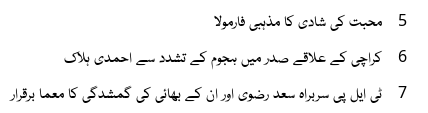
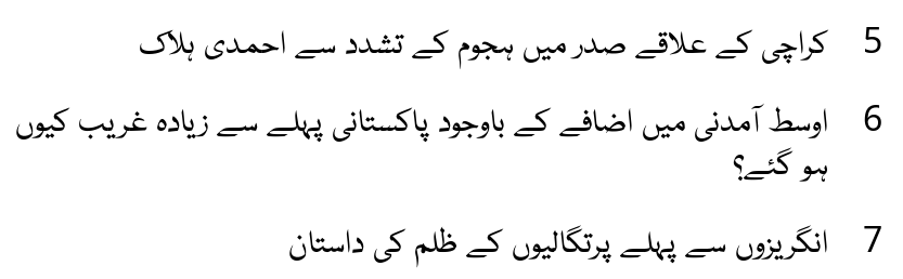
[214,9,382,31] محبت کی شادی کا مذہبی فارمولا -> none
moved [64,45,382,67] -> [139,16,828,64]: کراچی کے علاقے صدر میں ہجوم کے تشدد سے احمدی ہلاک
none -> [15,94,828,185] اوسط آمدنی میں اضافے کے باوجود پاکستانی پہلے سے زیادہ غریب کیوں | ہو گئے؟
[11,81,382,103] ٹی ایل پی سربراہ سعد رضوی اور ان کے بھائی کی گمشدگی کا معما برقرار -> [288,215,828,263] انگریزوں سے پہلے پرتگالیوں کے ظلم کی داستان

